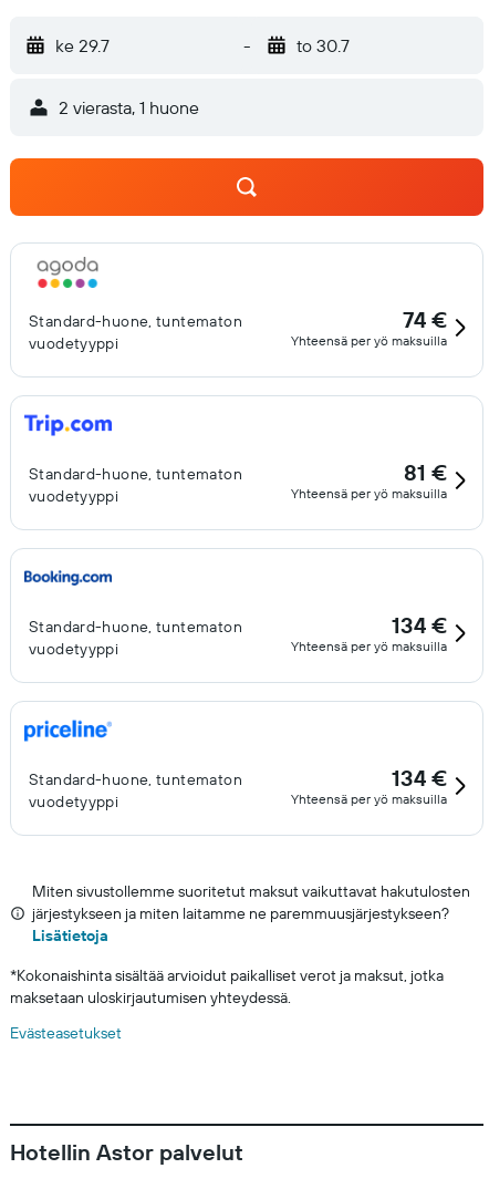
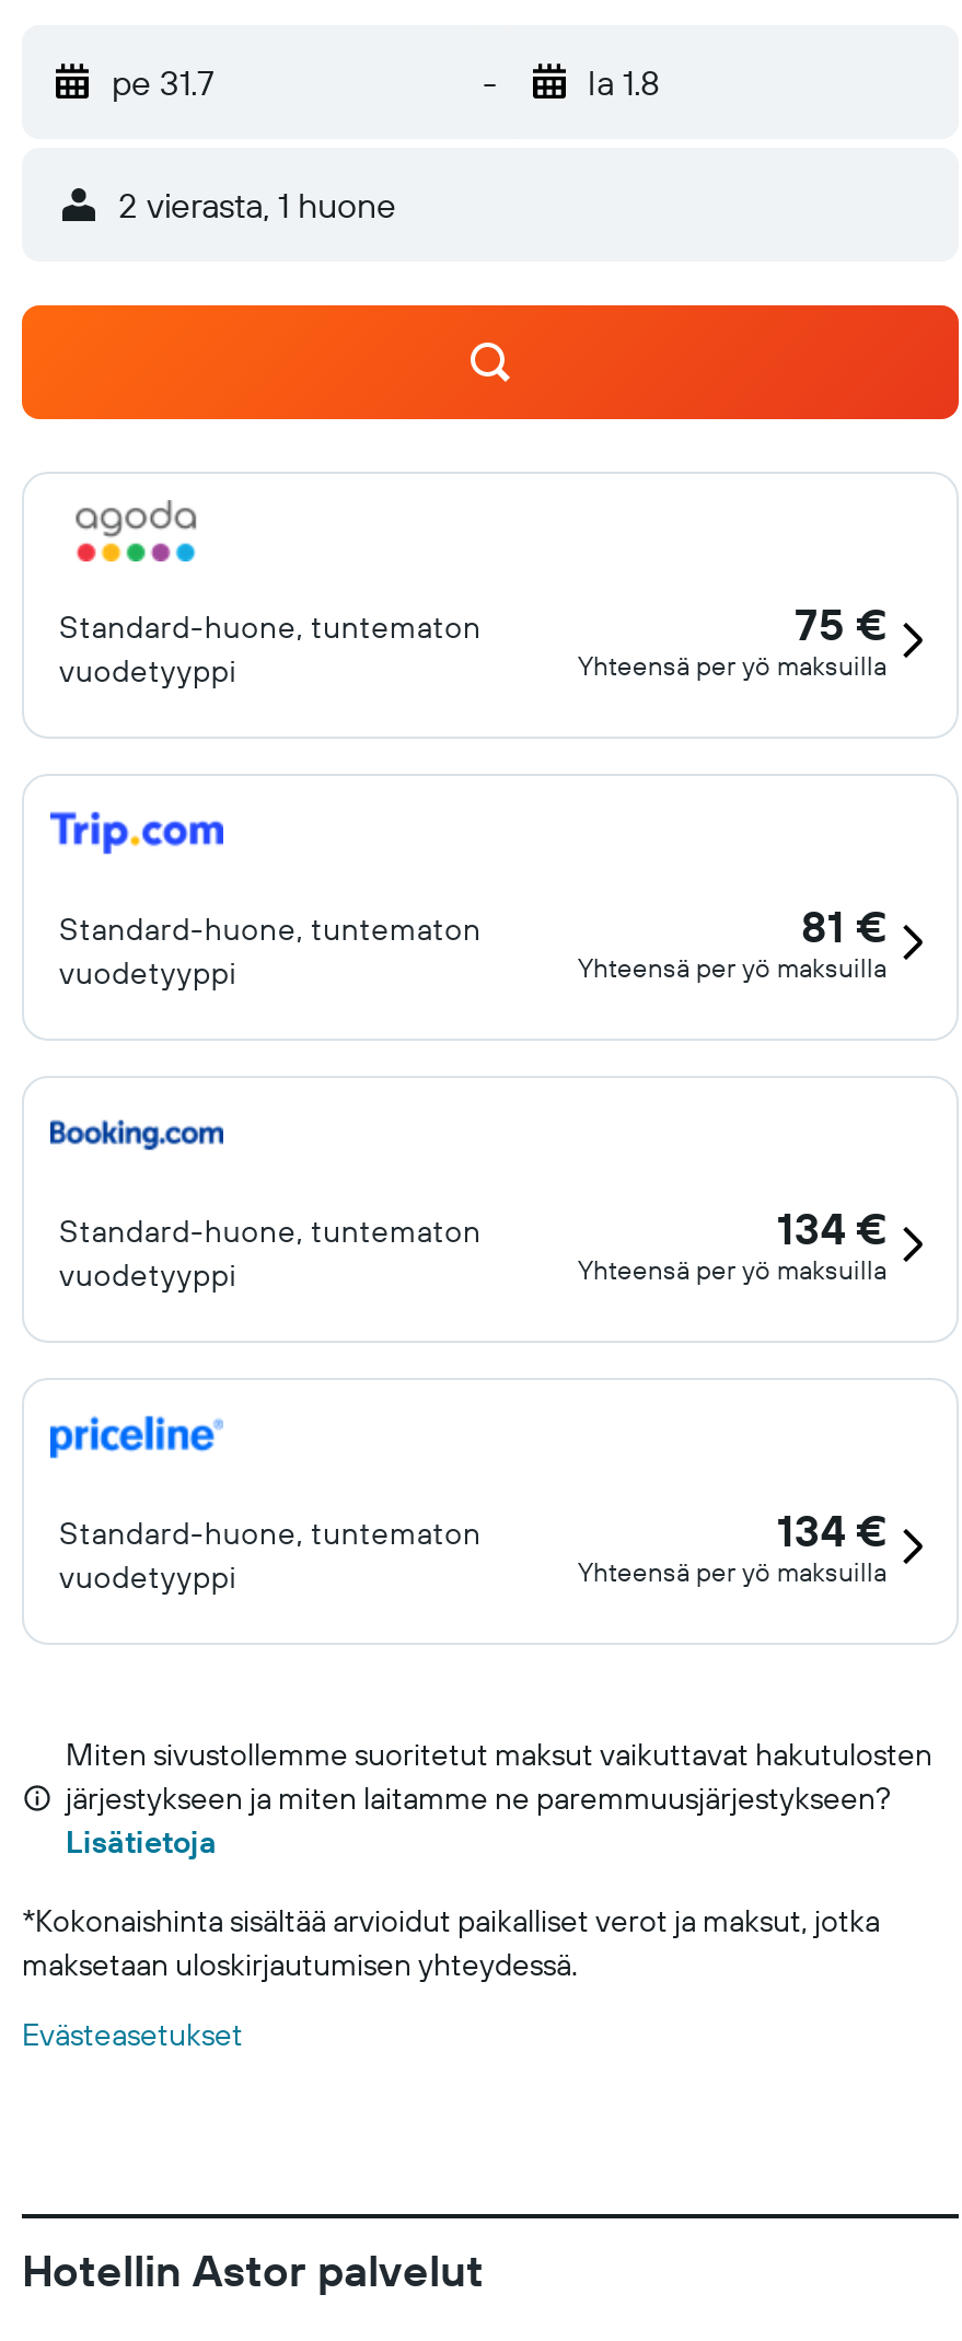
[55,34,110,56] ke 29.7 -> [112,60,215,104] pe 31.7
[296,34,349,56] to 30.7 -> [588,60,660,104] la 1.8
[403,306,447,333] 74 € -> [795,596,886,651] 75 €

